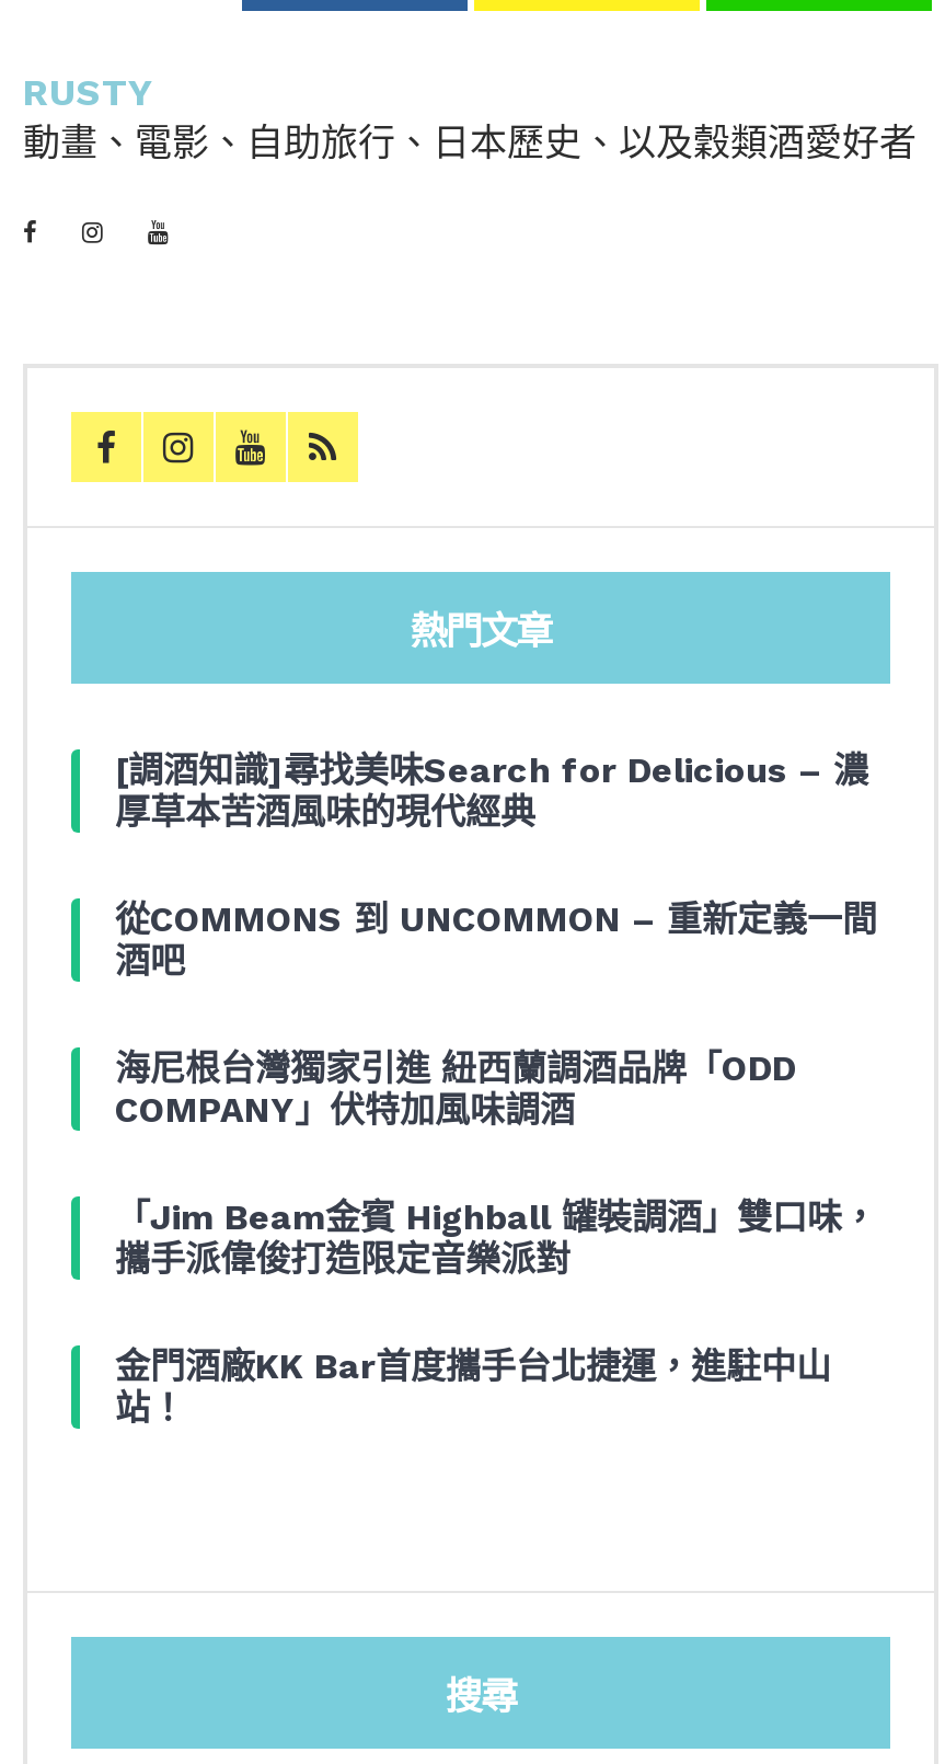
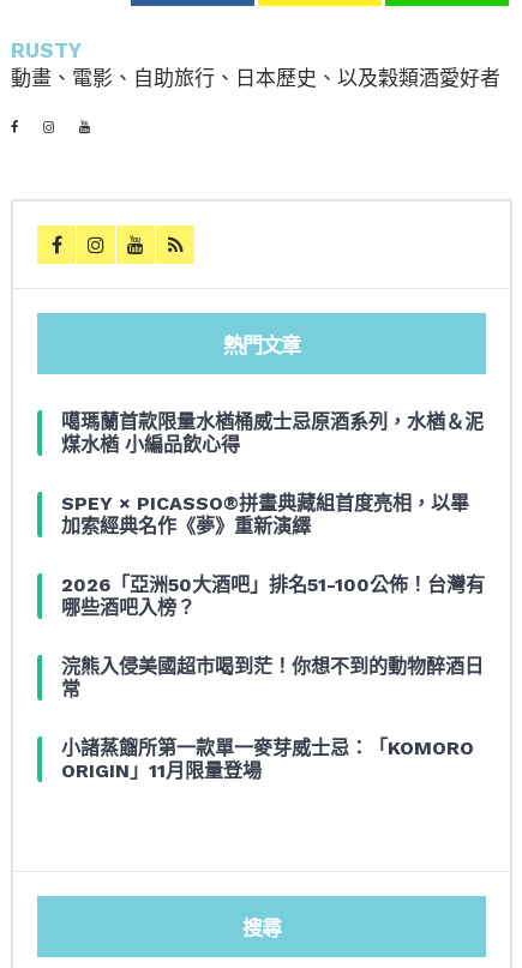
[115,750,868,833] [調酒知識]尋找美味Search for Delicious – 濃 | 厚草本苦酒風味的現代經典 -> [61,410,484,456] 噶瑪蘭首款限量水楢桶威士忌原酒系列，水楢＆泥 | 煤水楢 小編品飲心得
[115,899,877,982] 從COMMONS 到 UNCOMMON – 重新定義一間 | 酒吧 -> [61,492,469,538] SPEY × PICASSO®拼畫典藏組首度亮相，以畢 | 加索經典名作《夢》重新演繹
[115,1048,796,1131] 海尼根台灣獨家引進 紐西蘭調酒品牌「ODD | COMPANY」伏特加風味調酒 -> [61,574,485,619] 2026「亞洲50大酒吧」排名51-100公佈！台灣有 | 哪些酒吧入榜？
[115,1197,877,1280] 「Jim Beam金賓 Highball 罐裝調酒」雙口味， | 攜手派偉俊打造限定音樂派對 -> [61,655,484,701] 浣熊入侵美國超市喝到茫！你想不到的動物醉酒日 | 常
[115,1346,831,1429] 金門酒廠KK Bar首度攜手台北捷運，進駐中山 | 站！ -> [61,737,474,782] 小諸蒸餾所第一款單一麥芽威士忌：「KOMORO | ORIGIN」11月限量登場

